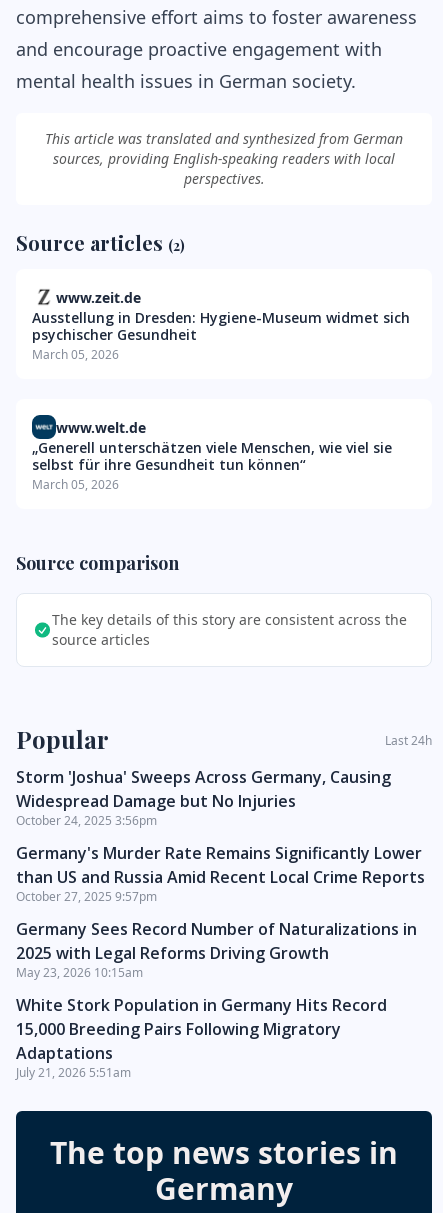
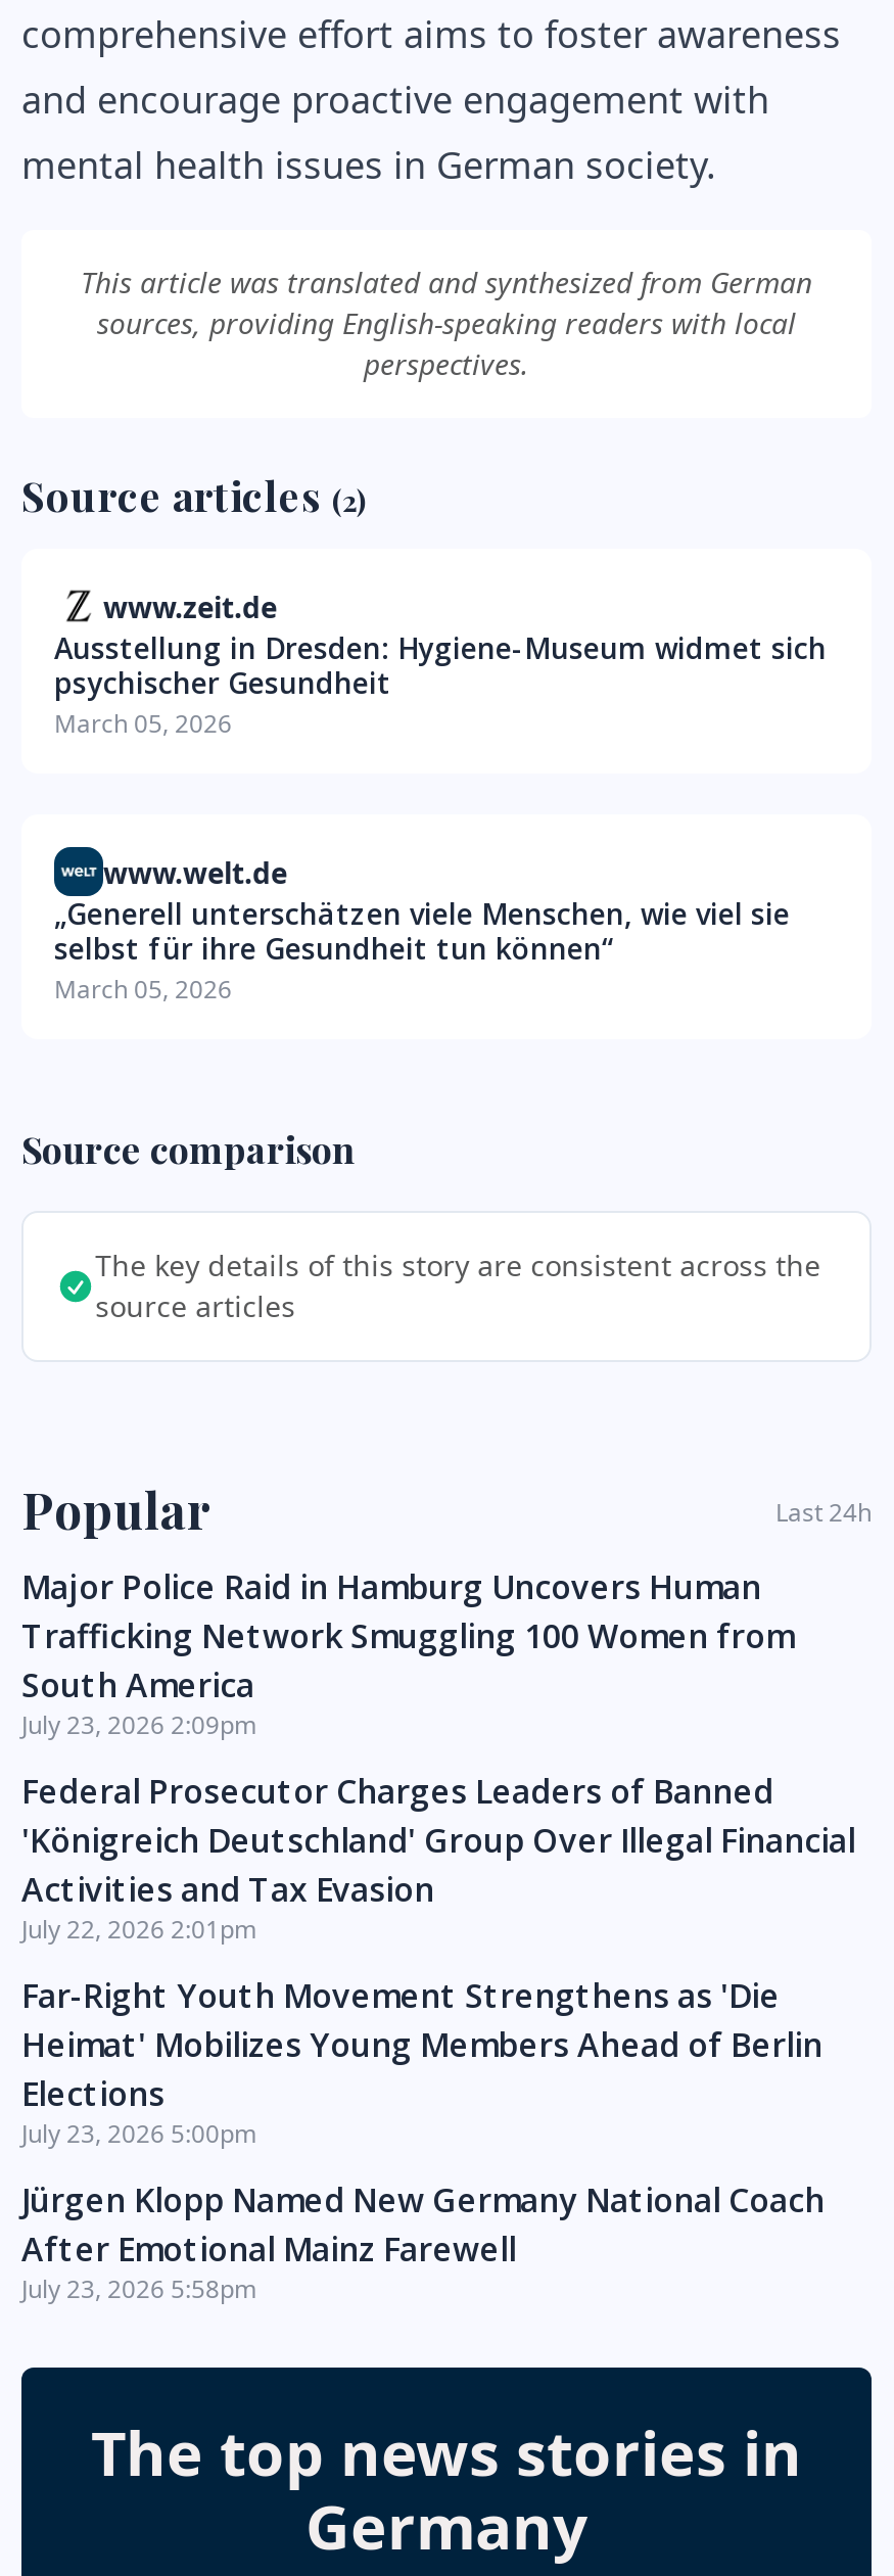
[16,766,391,829] Storm 'Joshua' Sweeps Across Germany, Causing | Widespread Damage but No Injuries | October 24, 2025 3:56pm -> [21,1564,794,1742] Major Police Raid in Hamburg Uncovers Human | Trafficking Network Smuggling 100 Women from | South America | July 23, 2026 2:09pm
[16,842,425,905] Germany's Murder Rate Remains Significantly Lower | than US and Russia Amid Recent Local Crime Reports | October 27, 2025 9:57pm -> [21,1769,855,1947] Federal Prosecutor Charges Leaders of Banned | 'Königreich Deutschland' Group Over Illegal Financial | Activities and Tax Evasion | July 22, 2026 2:01pm
[16,918,417,981] Germany Sees Record Number of Naturalizations in | 2025 with Legal Reforms Driving Growth | May 23, 2026 10:15am -> [21,1973,822,2151] Far-Right Youth Movement Strengthens as 'Die | Heimat' Mobilizes Young Members Ahead of Berlin | Elections | July 23, 2026 5:00pm
[16,994,387,1081] White Stork Population in Germany Hits Record | 15,000 Breeding Pairs Following Migratory | Adaptations | July 21, 2026 5:51am -> [21,2177,825,2306] Jürgen Klopp Named New Germany National Coach | After Emotional Mainz Farewell | July 23, 2026 5:58pm

